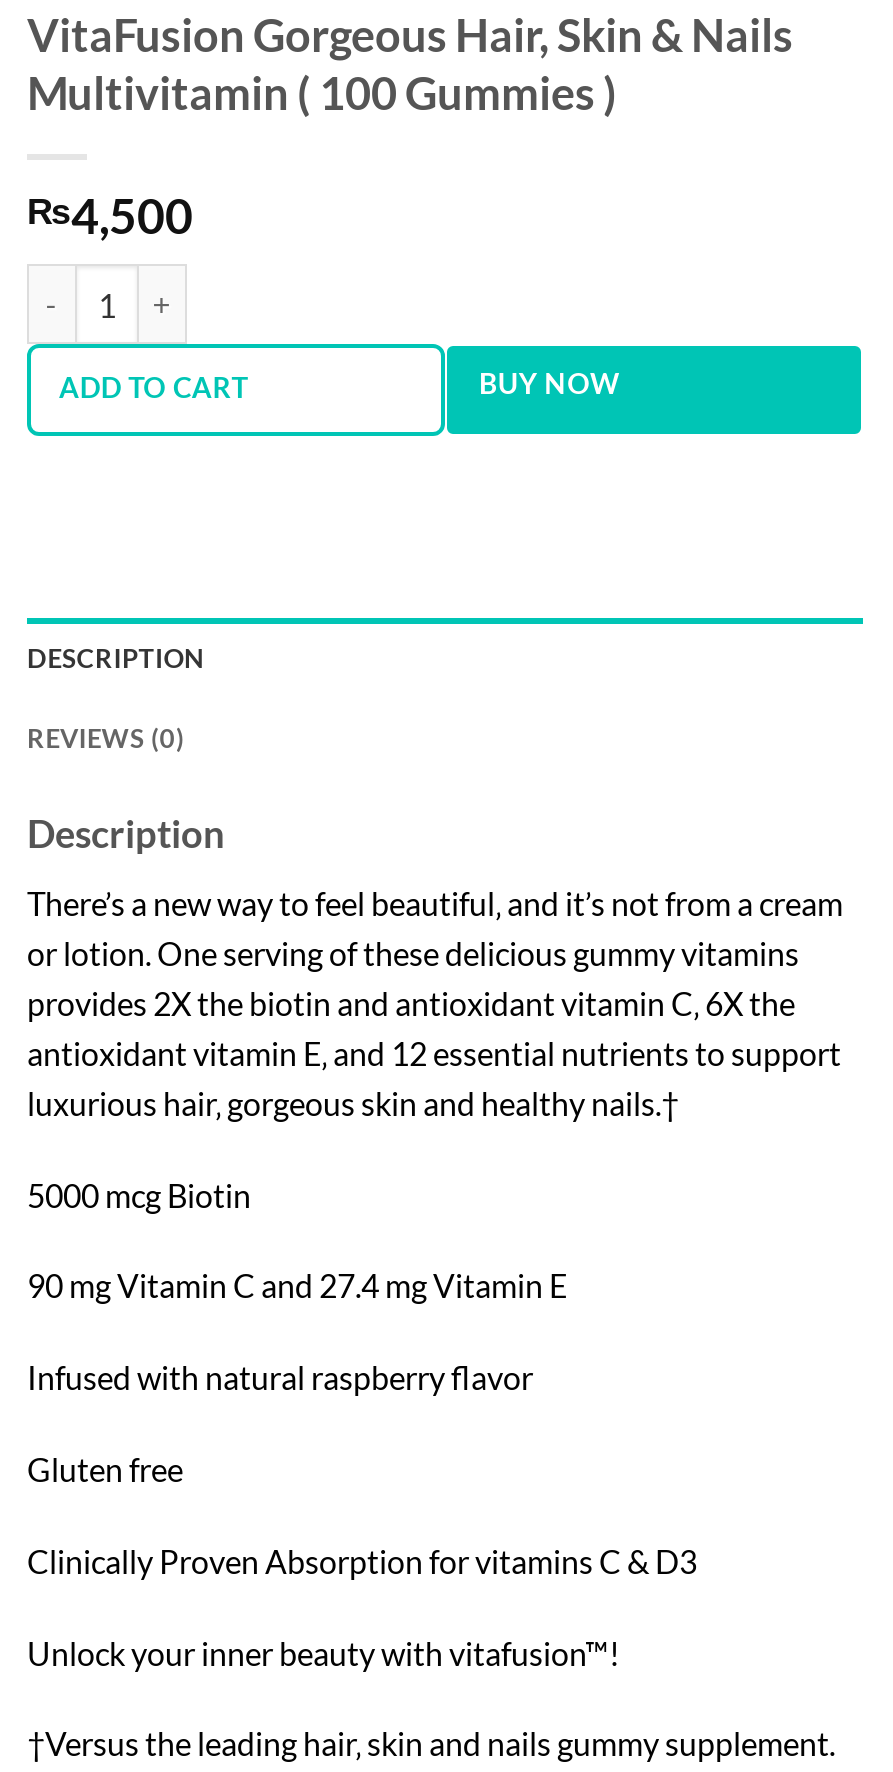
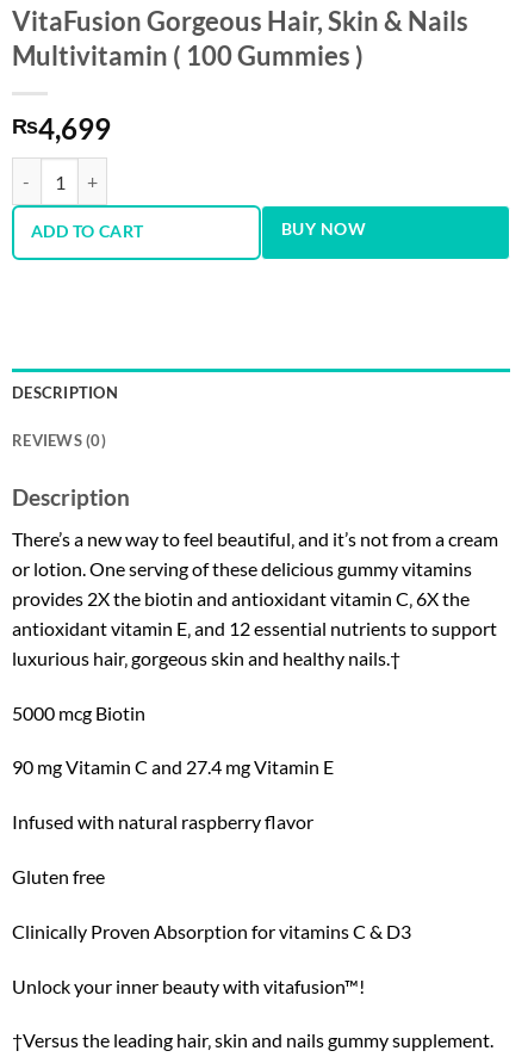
[27,187,193,245] ₨4,500 -> [12,111,111,146] ₨4,699

